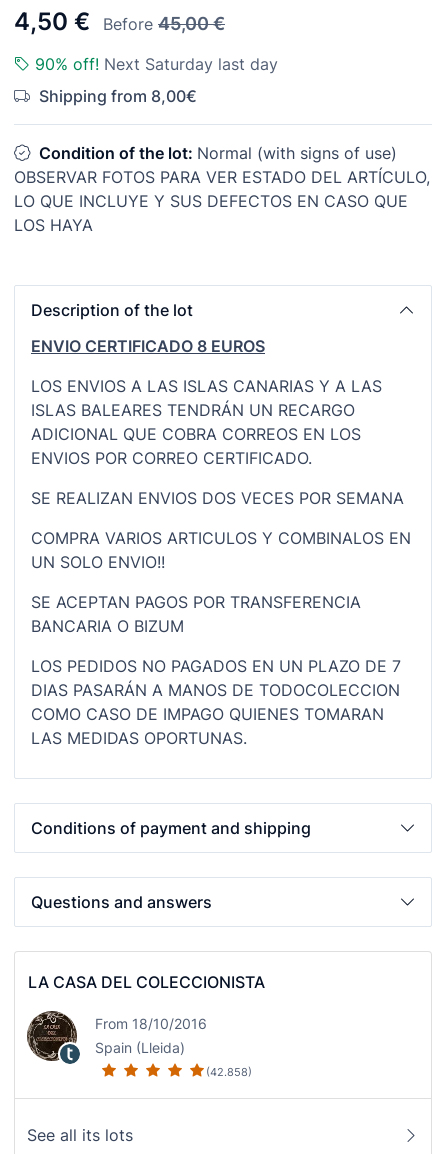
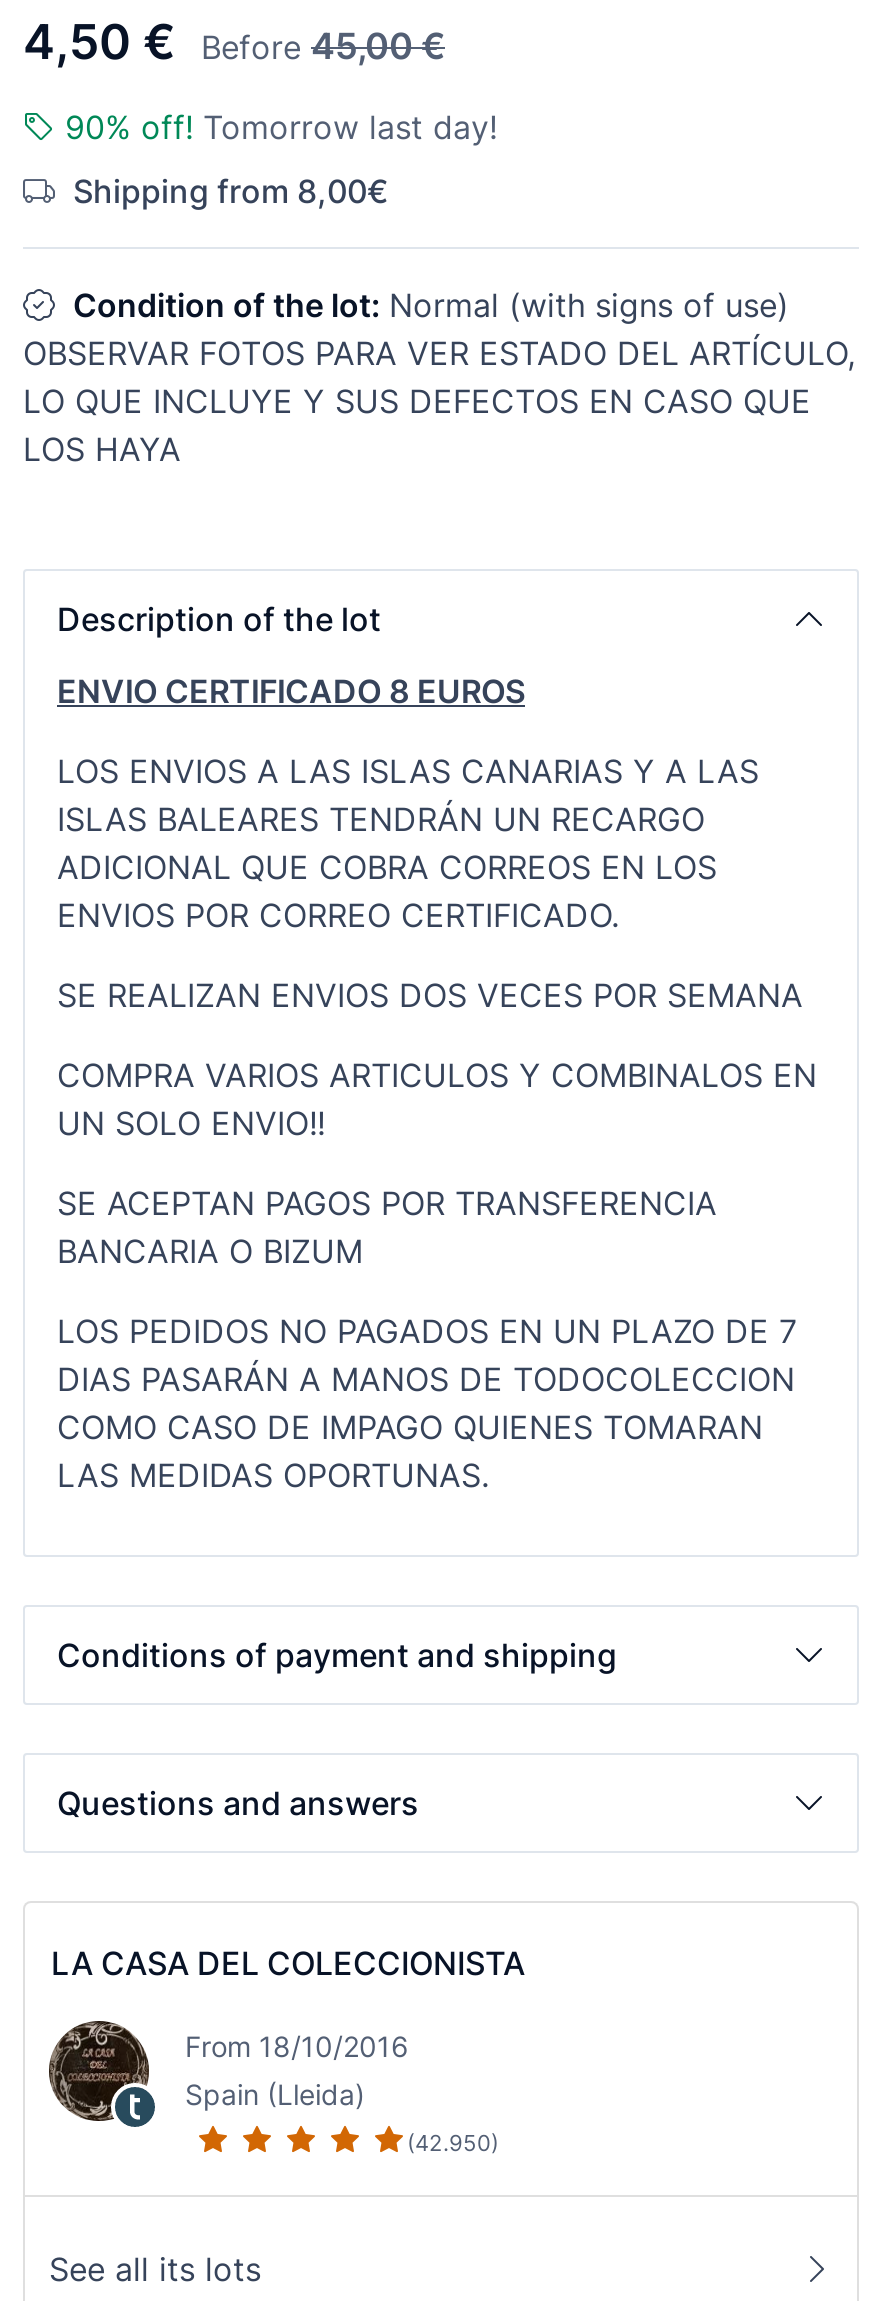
[35,54,278,74] 90% off! Next Saturday last day -> [65,107,497,147] 90% off! Tomorrow last day!
[206,1065,252,1079] (42.858) -> [407,2128,499,2156] (42.950)

